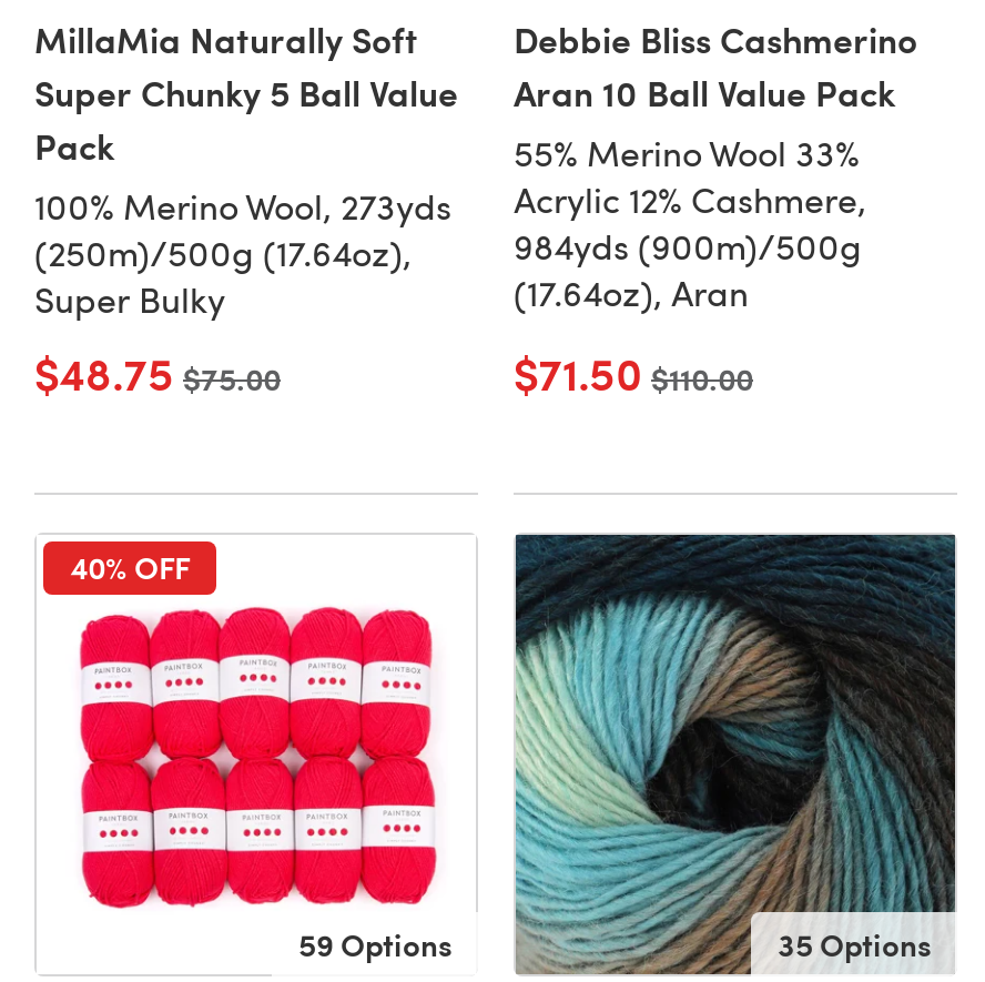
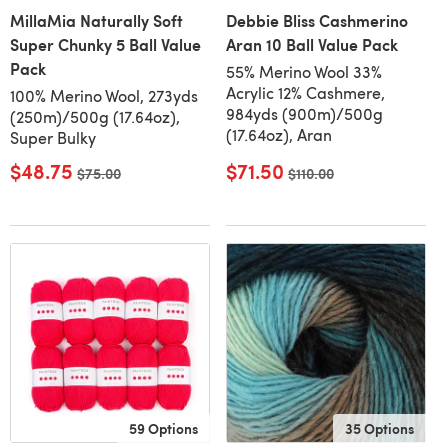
[70,544,190,588] 40% OFF -> none

